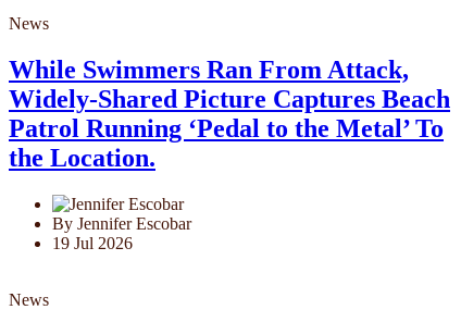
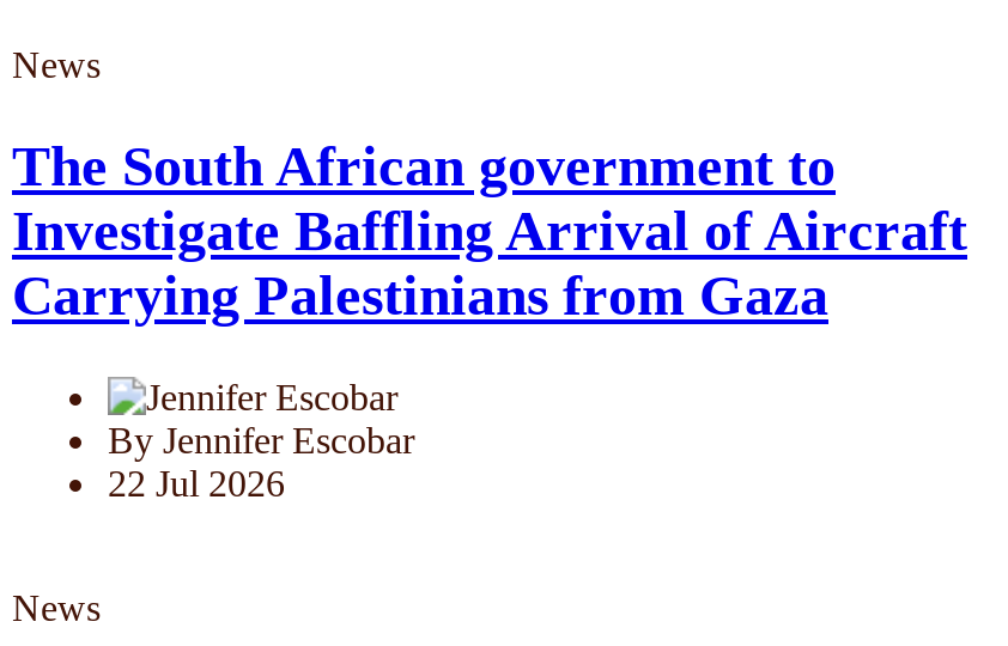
[9,56,450,172] While Swimmers Ran From Attack, | Widely-Shared Picture Captures Beach | Patrol Running ‘Pedal to the Metal’ To | the Location. -> [12,136,967,327] The South African government to | Investigate Baffling Arrival of Aircraft | Carrying Palestinians from Gaza
[52,234,133,253] 19 Jul 2026 -> [108,463,285,504] 22 Jul 2026

